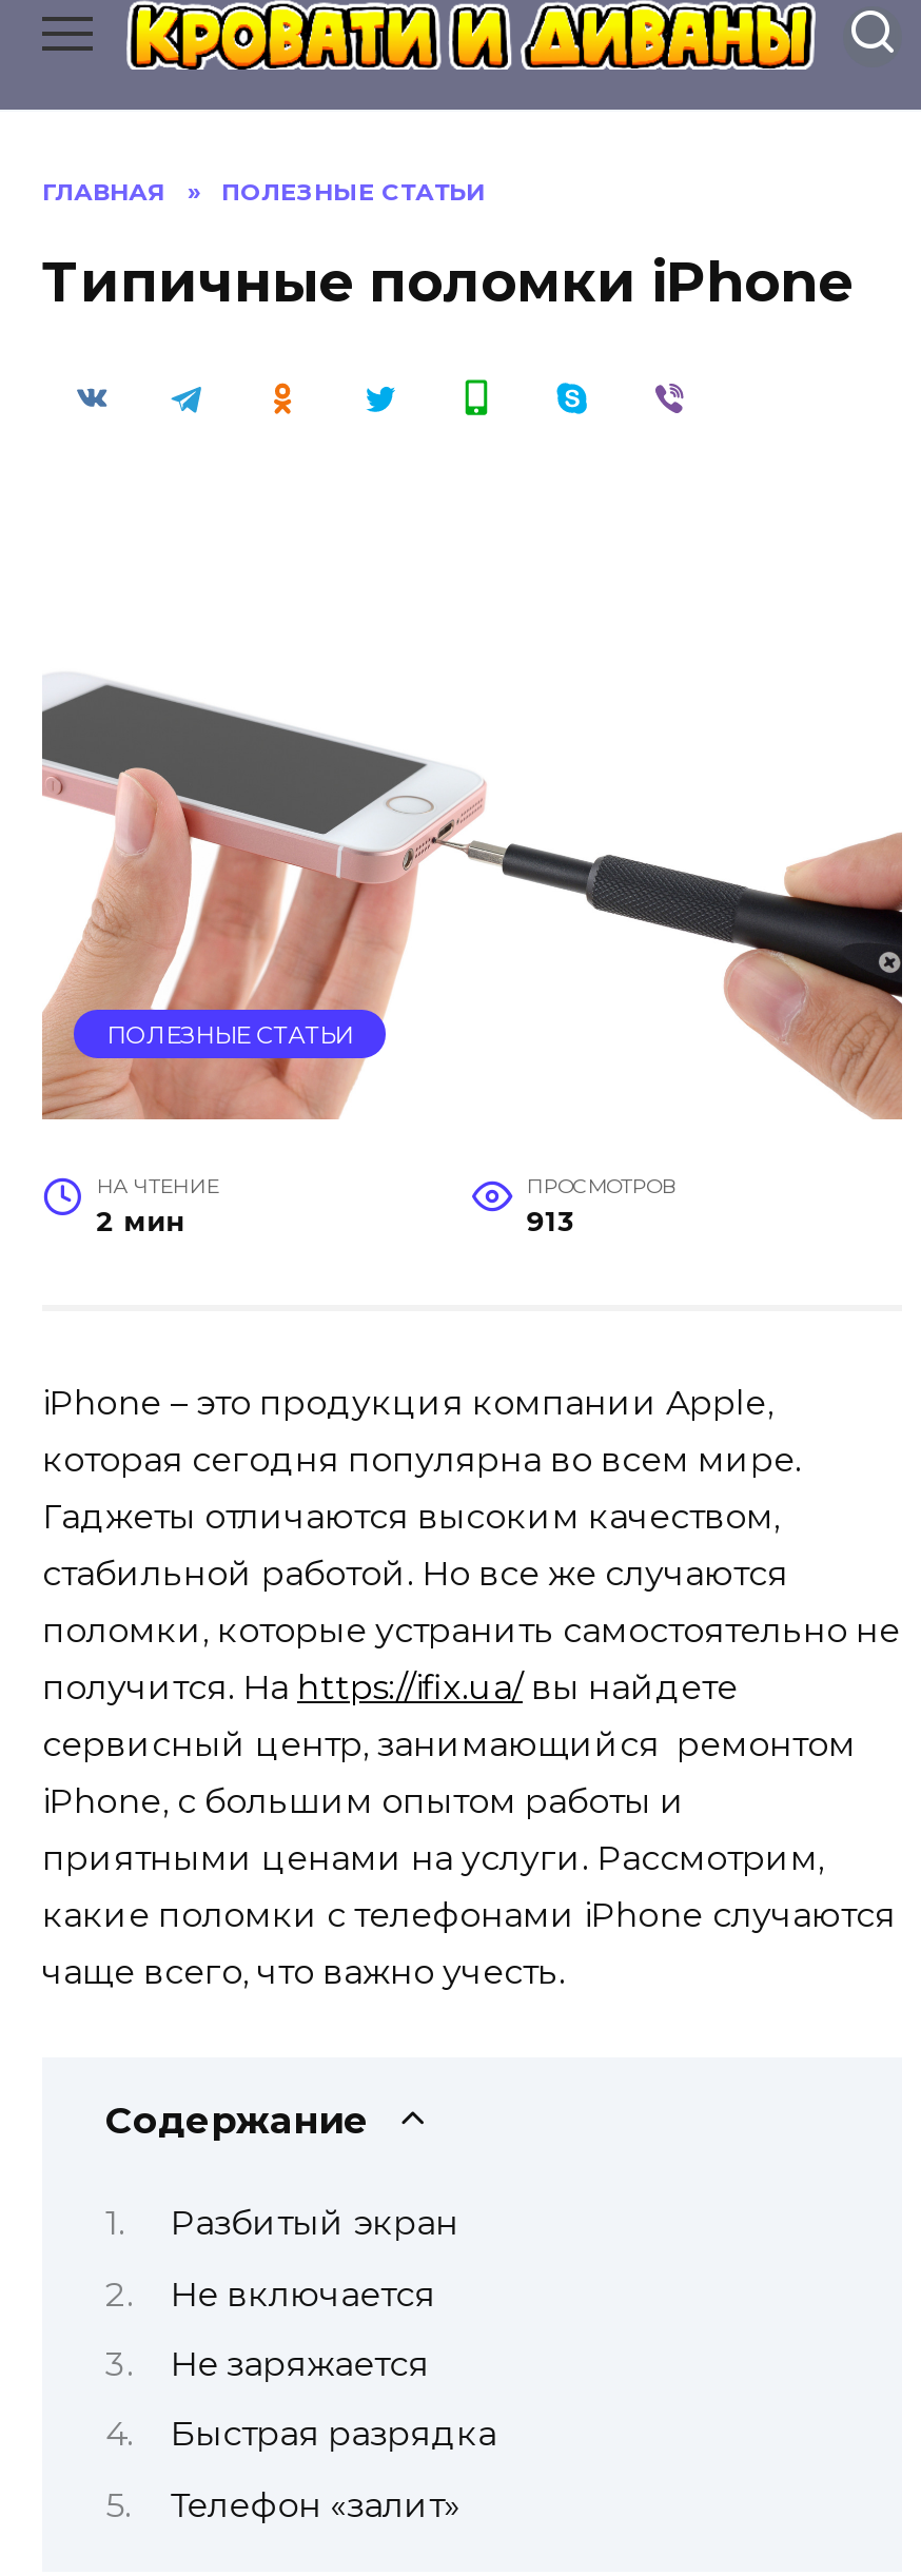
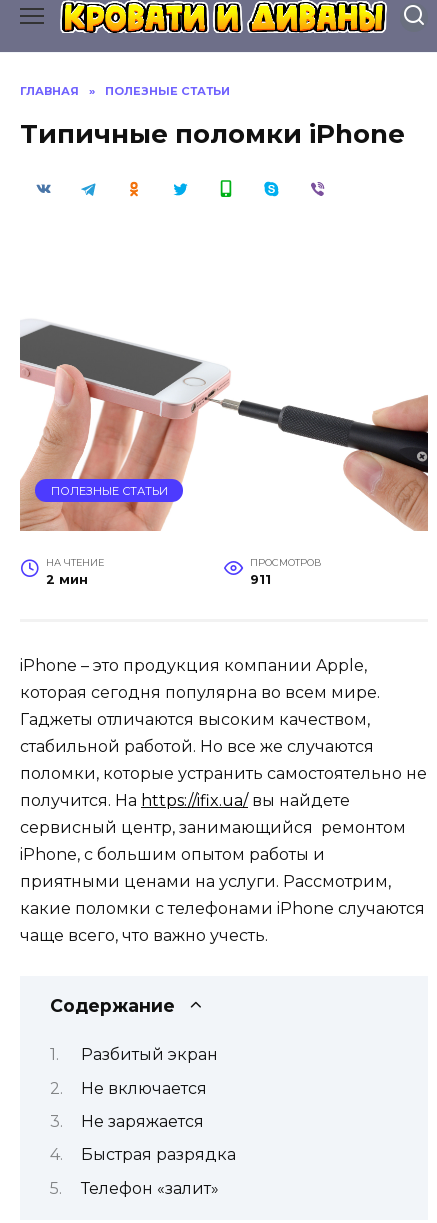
[526,1205,577,1237] 913 -> [250,572,271,587] 911

